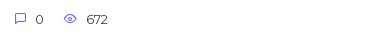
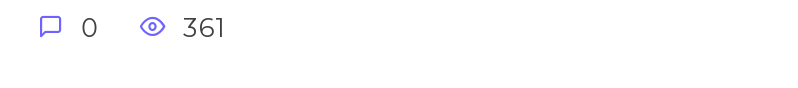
[86,12,108,27] 672 -> [183,13,223,43] 361

